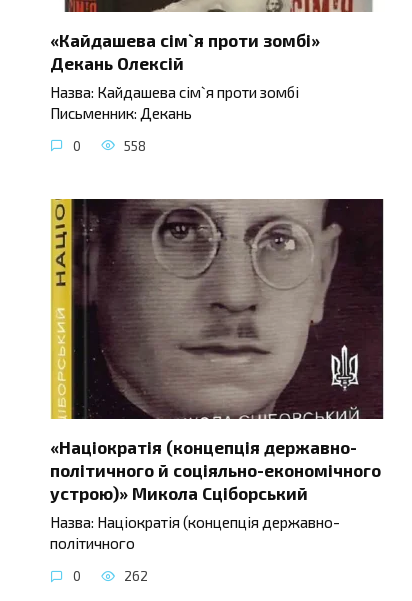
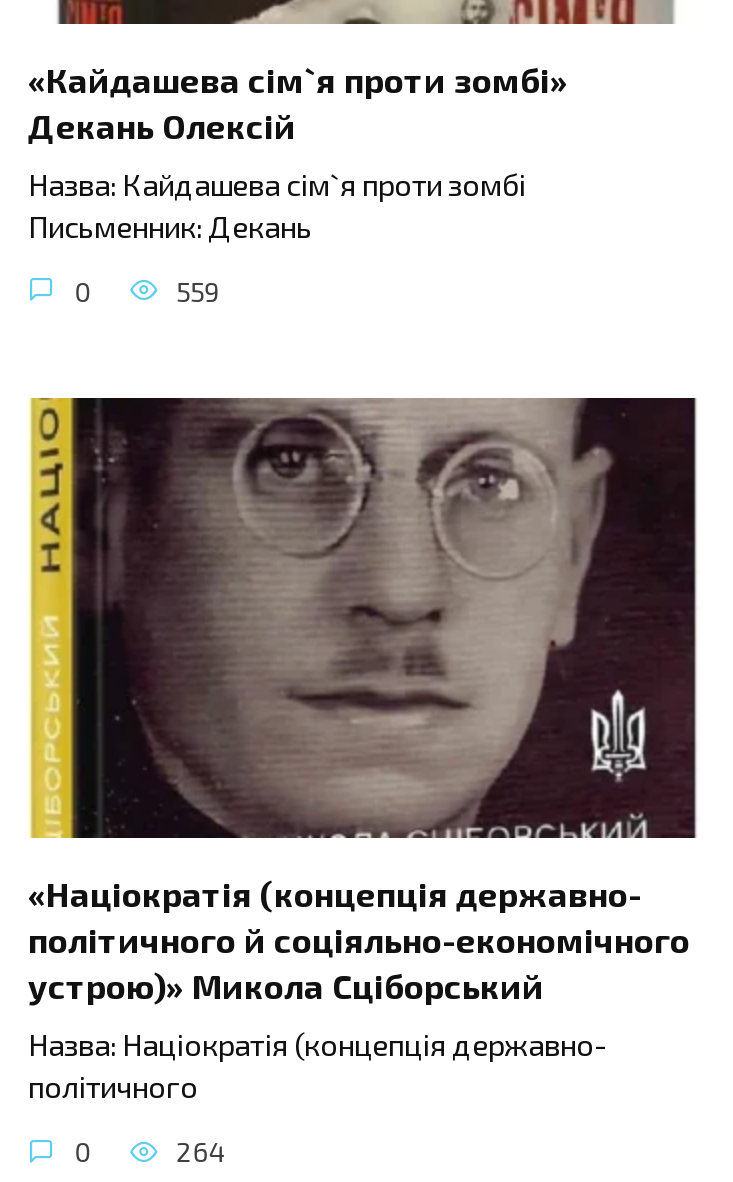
[124,137,146,154] 558 -> [176,274,220,308] 559
[124,567,148,584] 262 -> [176,1134,226,1168] 264

